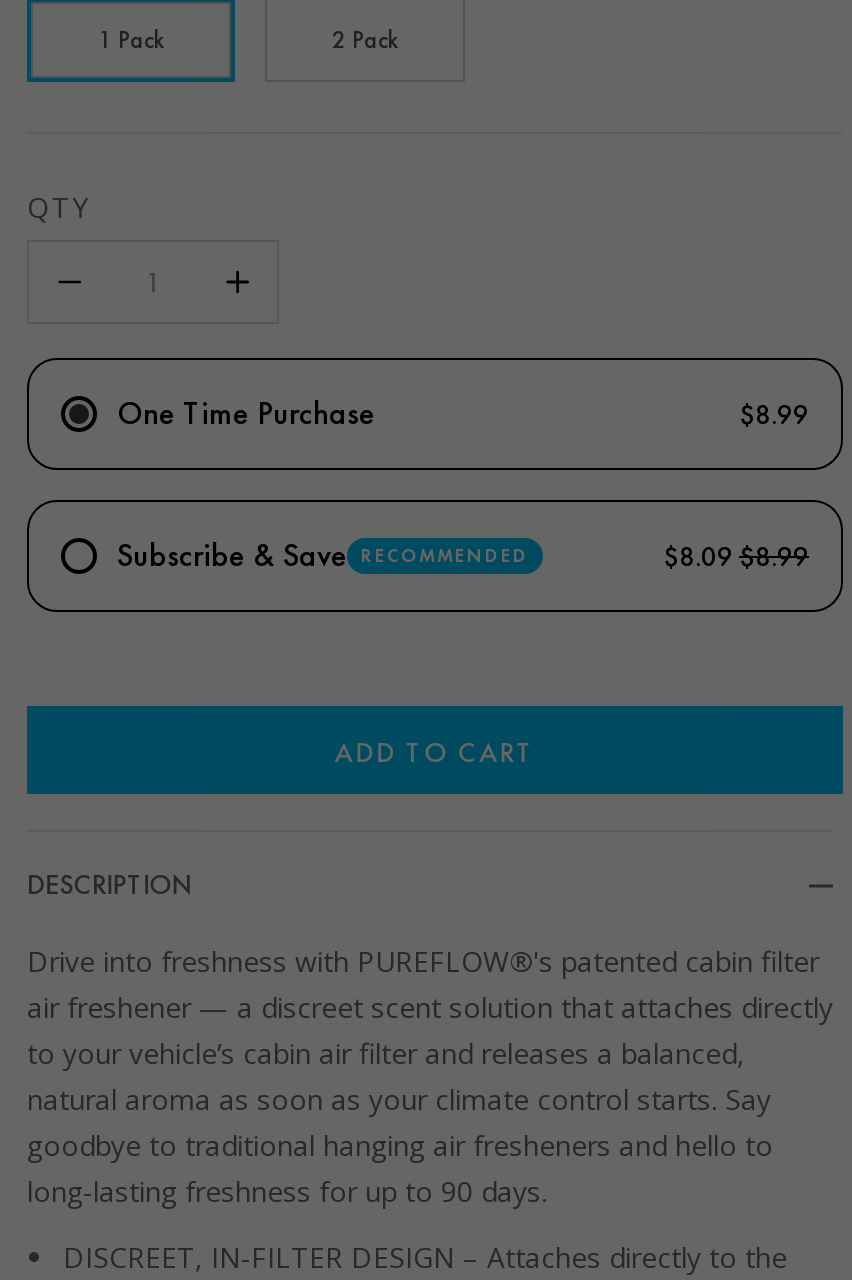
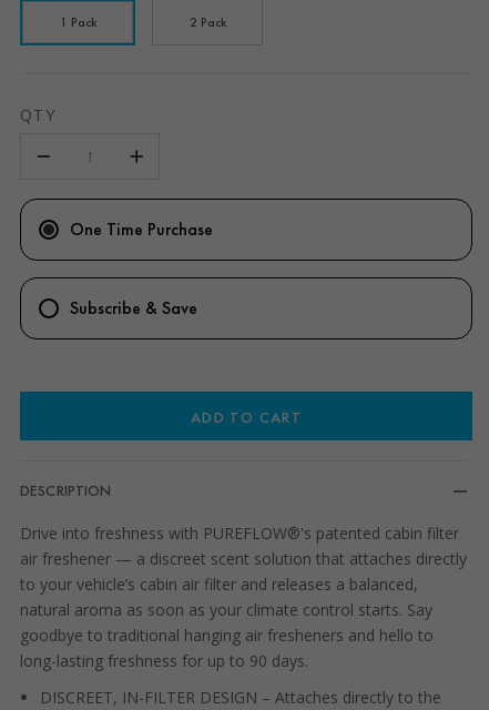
[117,396,809,576] $8.99 | Subscribe & Save RECOMMENDED | $8.09 $8.99 -> [70,296,197,320] Subscribe & Save

